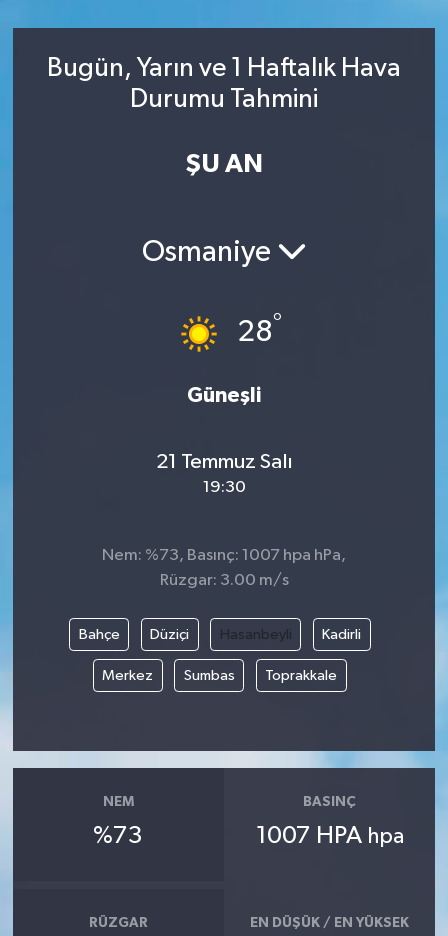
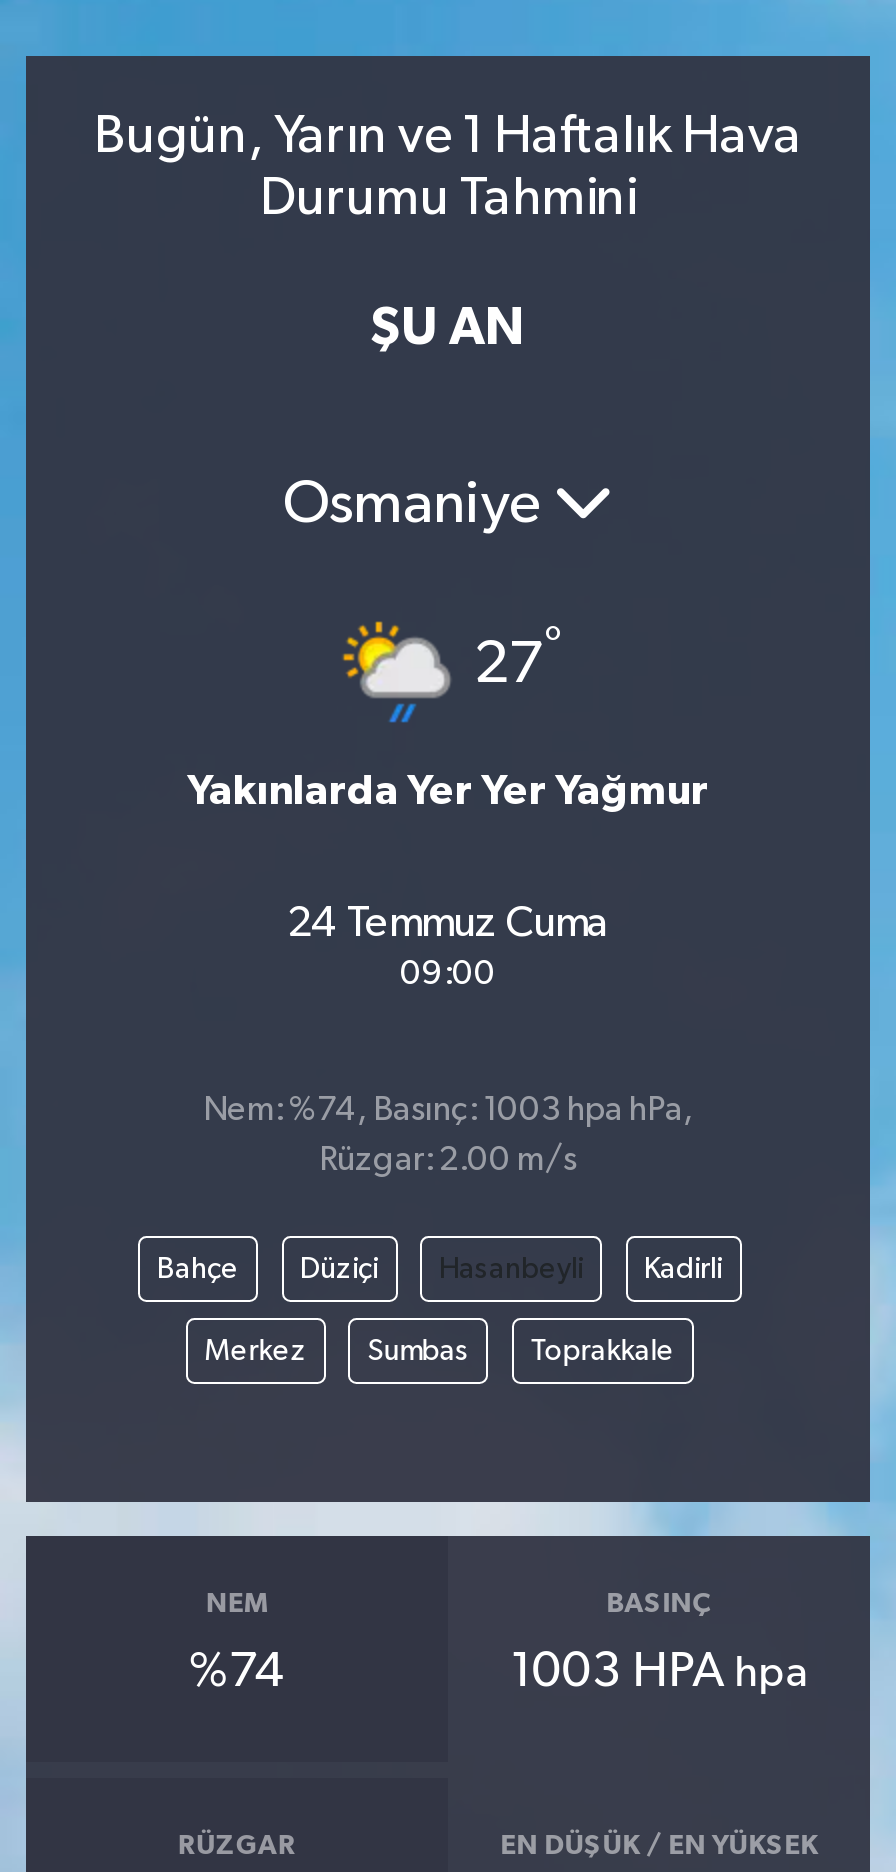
[172,311,281,361] [image] | 28° -> [342,620,562,724] [image] | 27°
[187,385,261,406] Güneşli -> [187,770,709,812] Yakınlarda Yer Yer Yağmur
[155,451,292,496] 21 Temmuz Salı | 19:30 -> [287,903,609,993] 24 Temmuz Cuma | 09:00
[102,547,346,564] Nem: %73, Basınç: 1007 hpa hPa, -> [203,1094,693,1128] Nem: %74, Basınç: 1003 hpa hPa,
[159,572,288,589] Rüzgar: 3.00 m/s -> [319,1144,577,1178] Rüzgar: 2.00 m/s
[93,824,143,848] %73 -> [189,1649,285,1697] %74
[256,824,404,848] 1007 HPA hpa -> [510,1649,808,1697] 1003 HPA hpa

